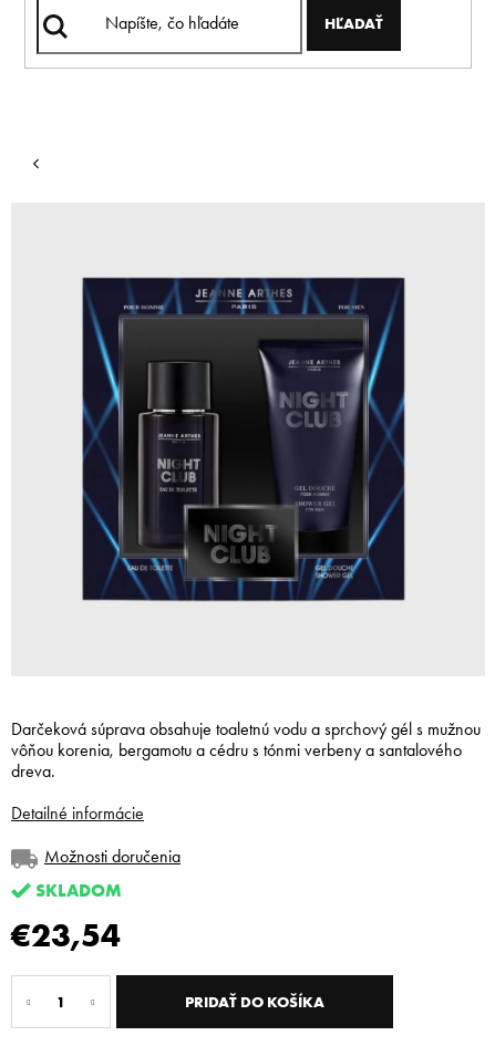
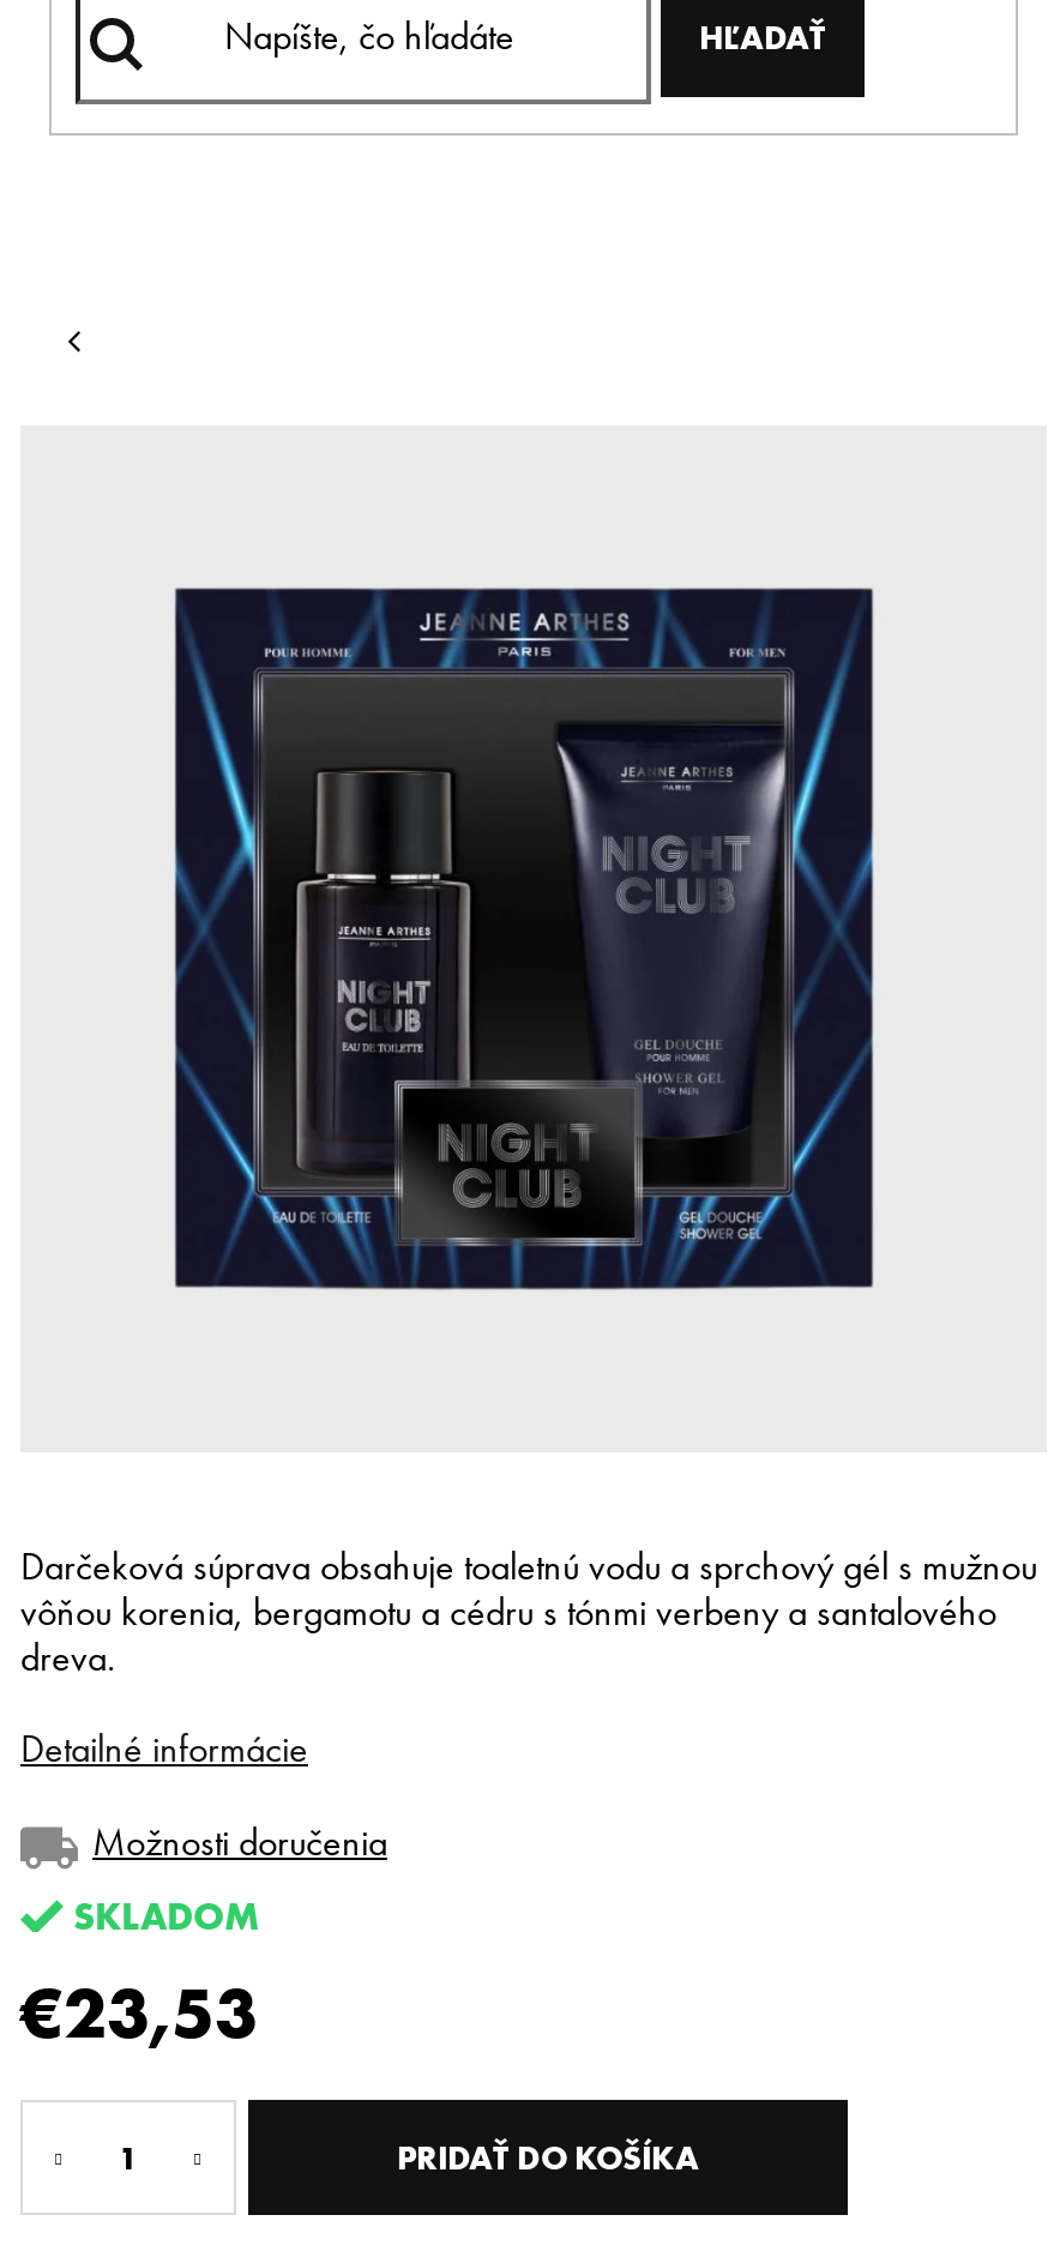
[11,914,121,955] €23,54 -> [20,1968,258,2057] €23,53

